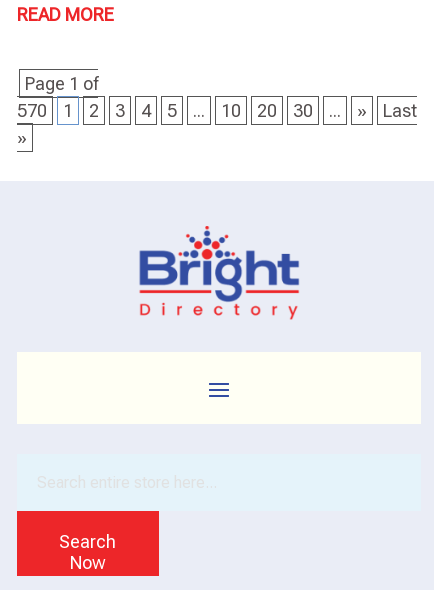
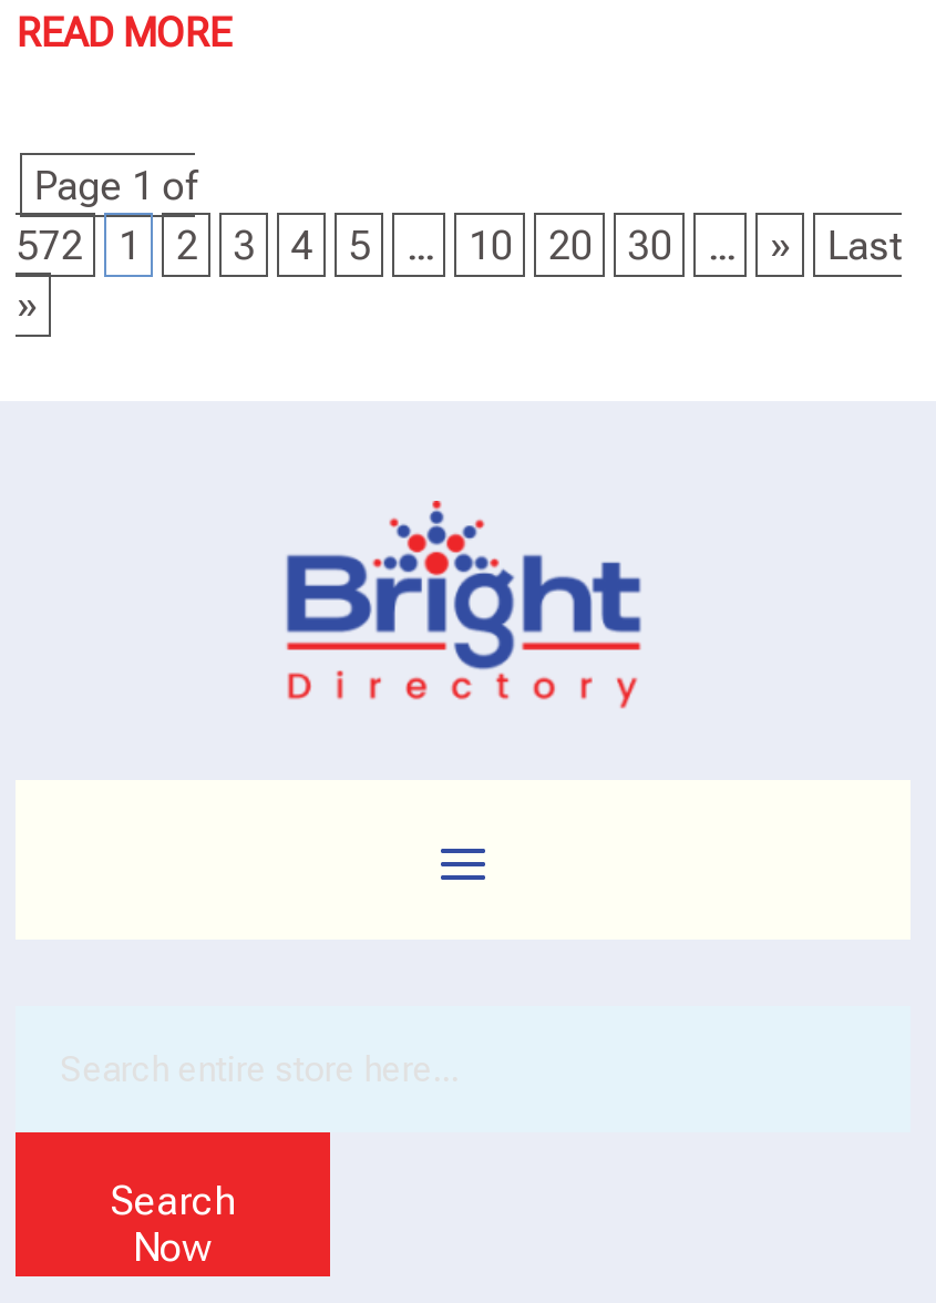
[17,99,47,120] 570 -> [16,220,83,267] 572

